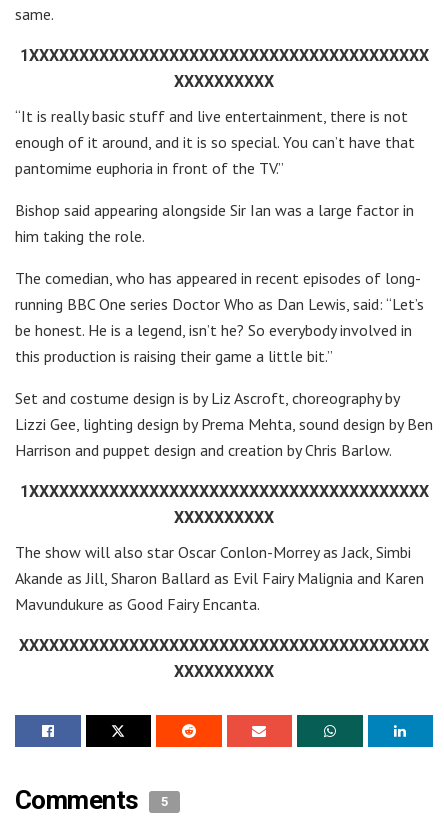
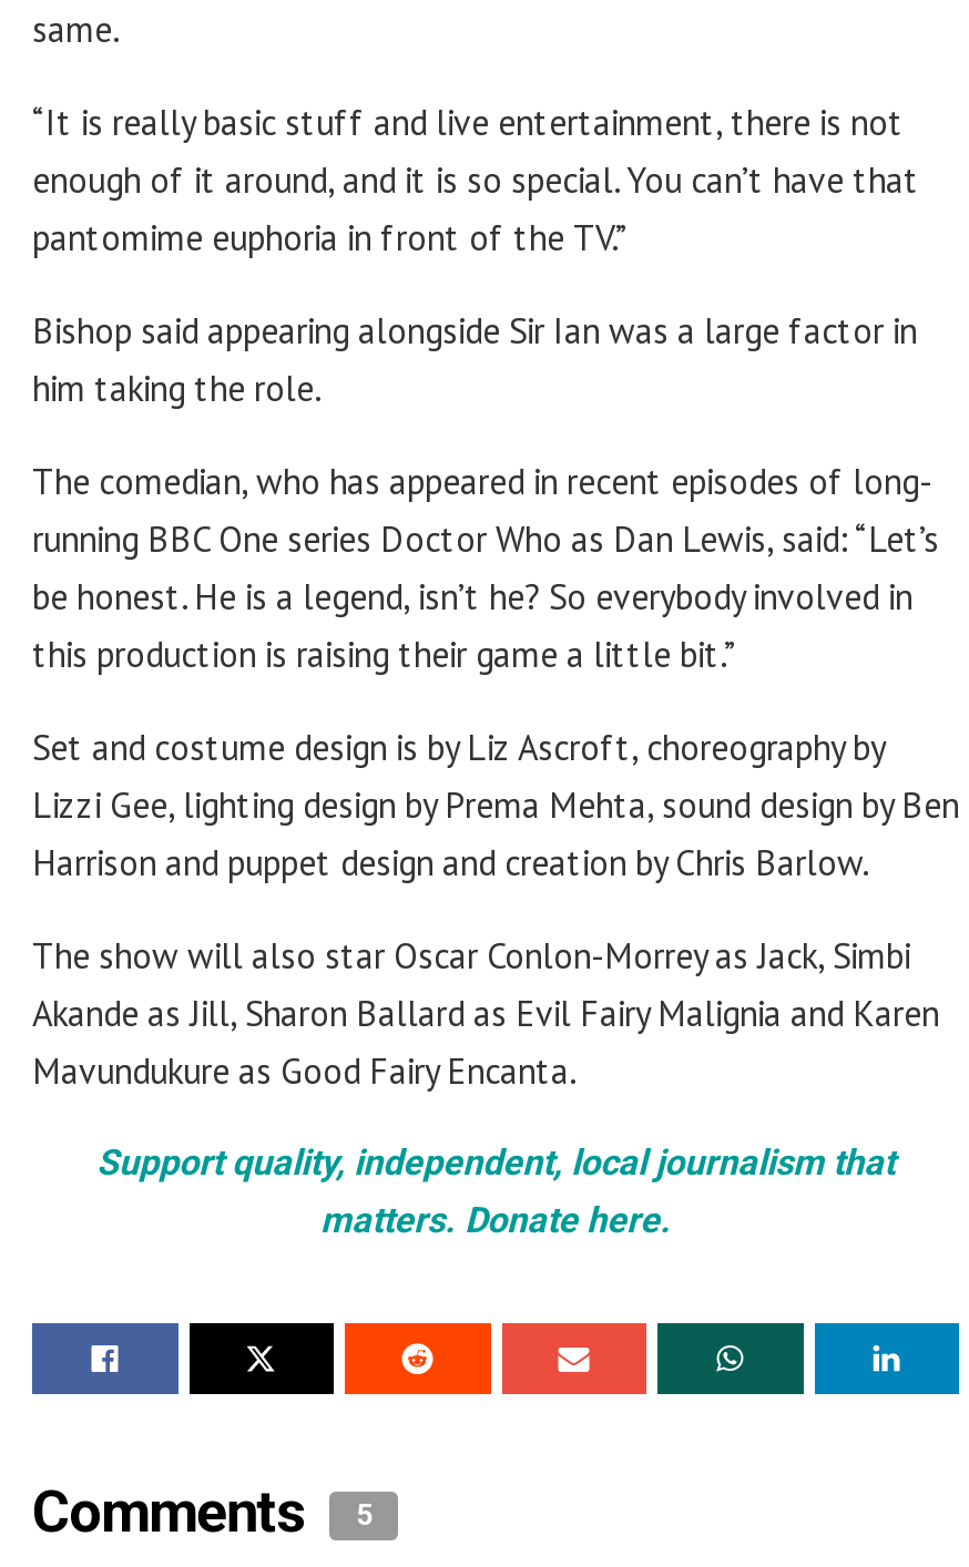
[19,46,428,91] 1XXXXXXXXXXXXXXXXXXXXXXXXXXXXXXXXXXXXXXXX | XXXXXXXXXX -> none
[19,482,428,527] 1XXXXXXXXXXXXXXXXXXXXXXXXXXXXXXXXXXXXXXXX | XXXXXXXXXX -> none
[19,636,429,681] XXXXXXXXXXXXXXXXXXXXXXXXXXXXXXXXXXXXXXXXX | XXXXXXXXXX -> [96,1143,895,1243] Support quality, independent, local journalism that | matters. Donate here.

